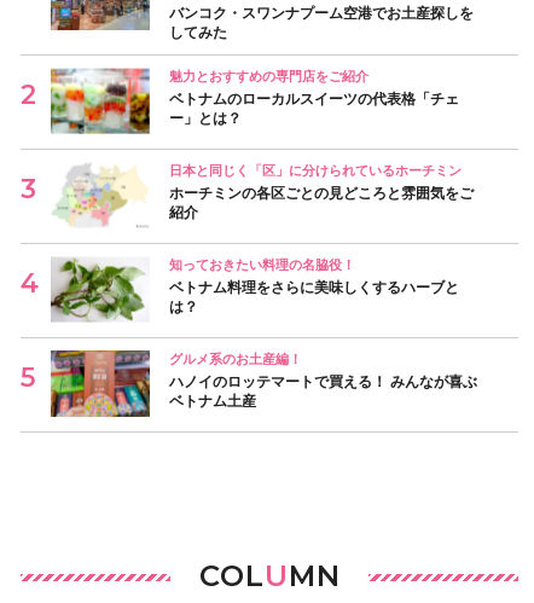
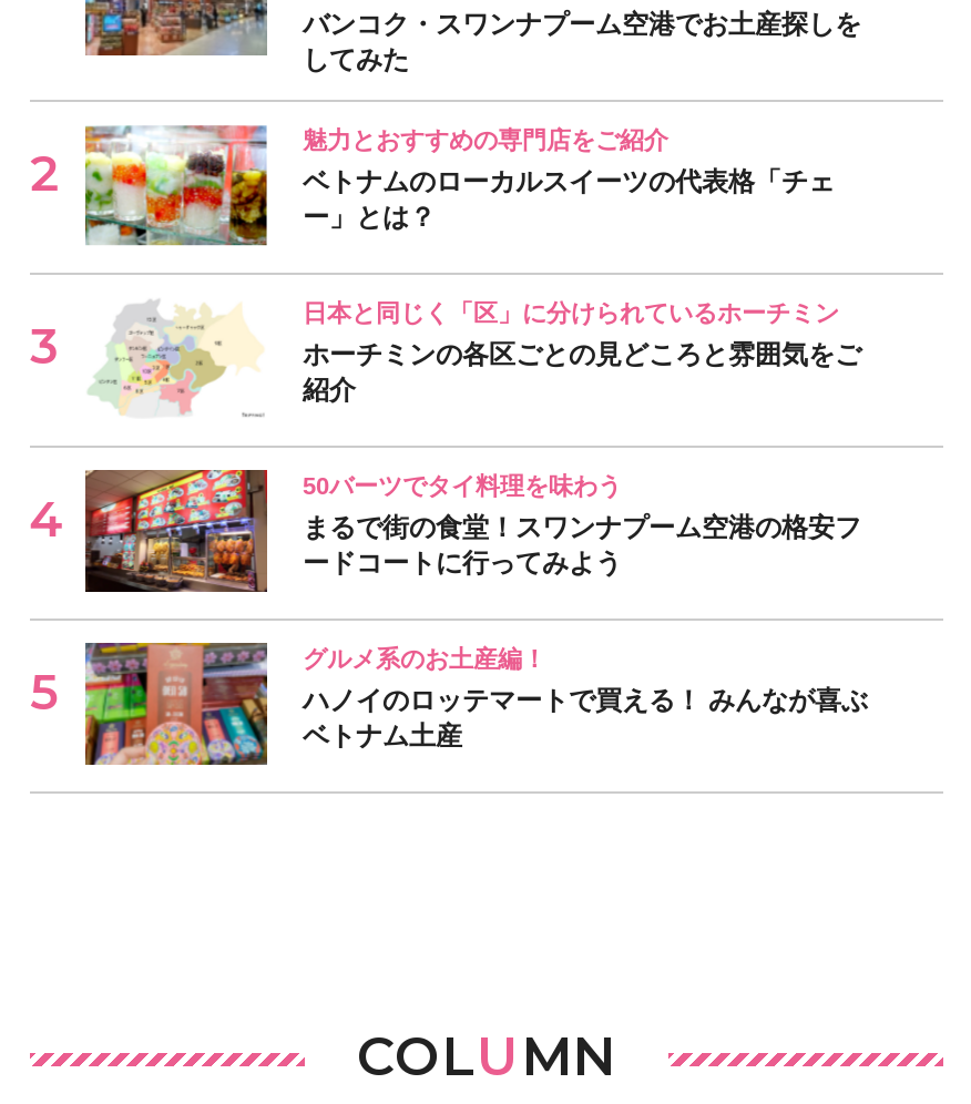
[51,256,459,323] [image] | 知っておきたい料理の名脇役！ | ベトナム料理をさらに美味しくするハーブと | は？ -> [83,468,861,594] [image] | 50バーツでタイ料理を味わう | まるで街の食堂！スワンナプーム空港の格安フ | ードコートに行ってみよう

